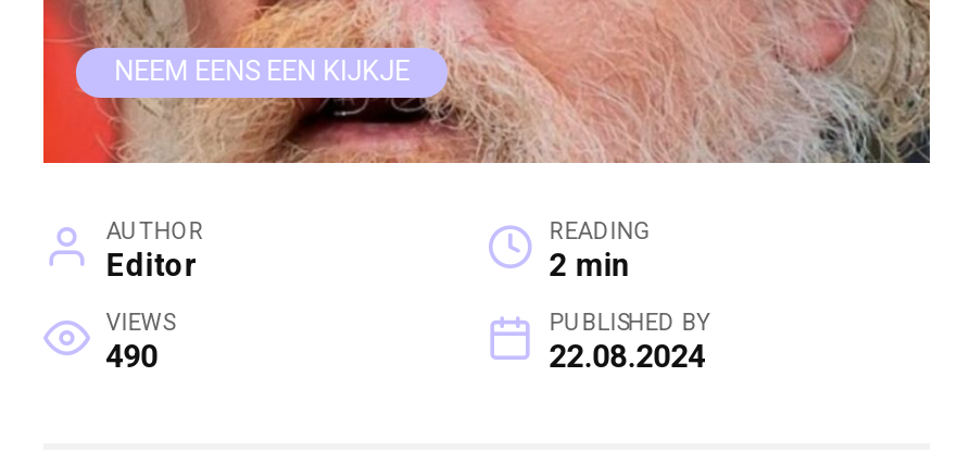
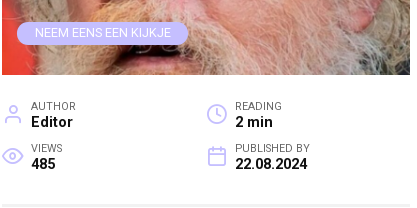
[106,340,158,377] 490 -> [31,156,55,173] 485

